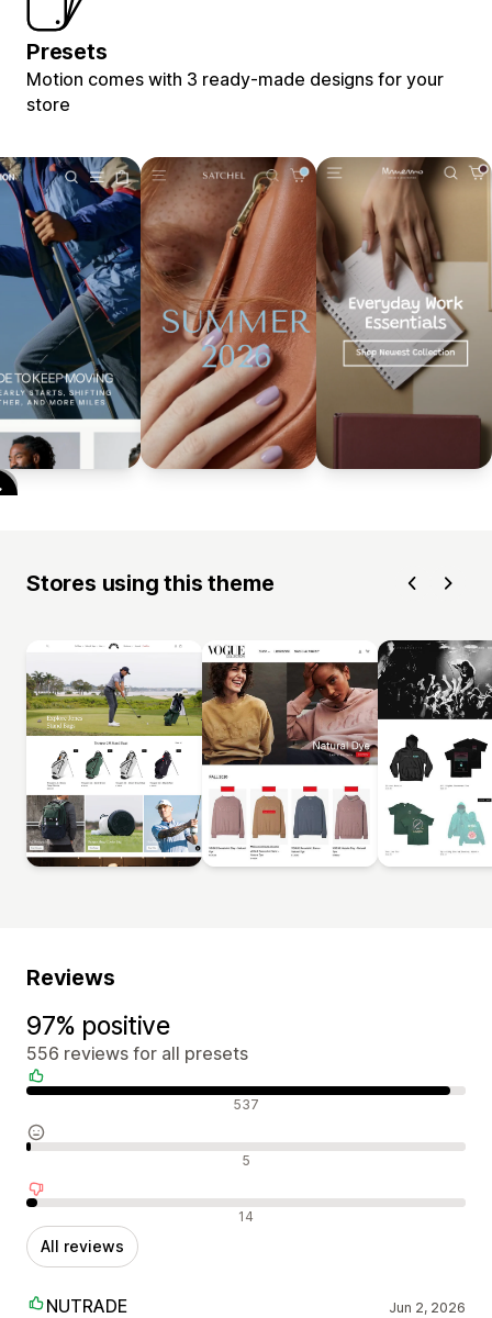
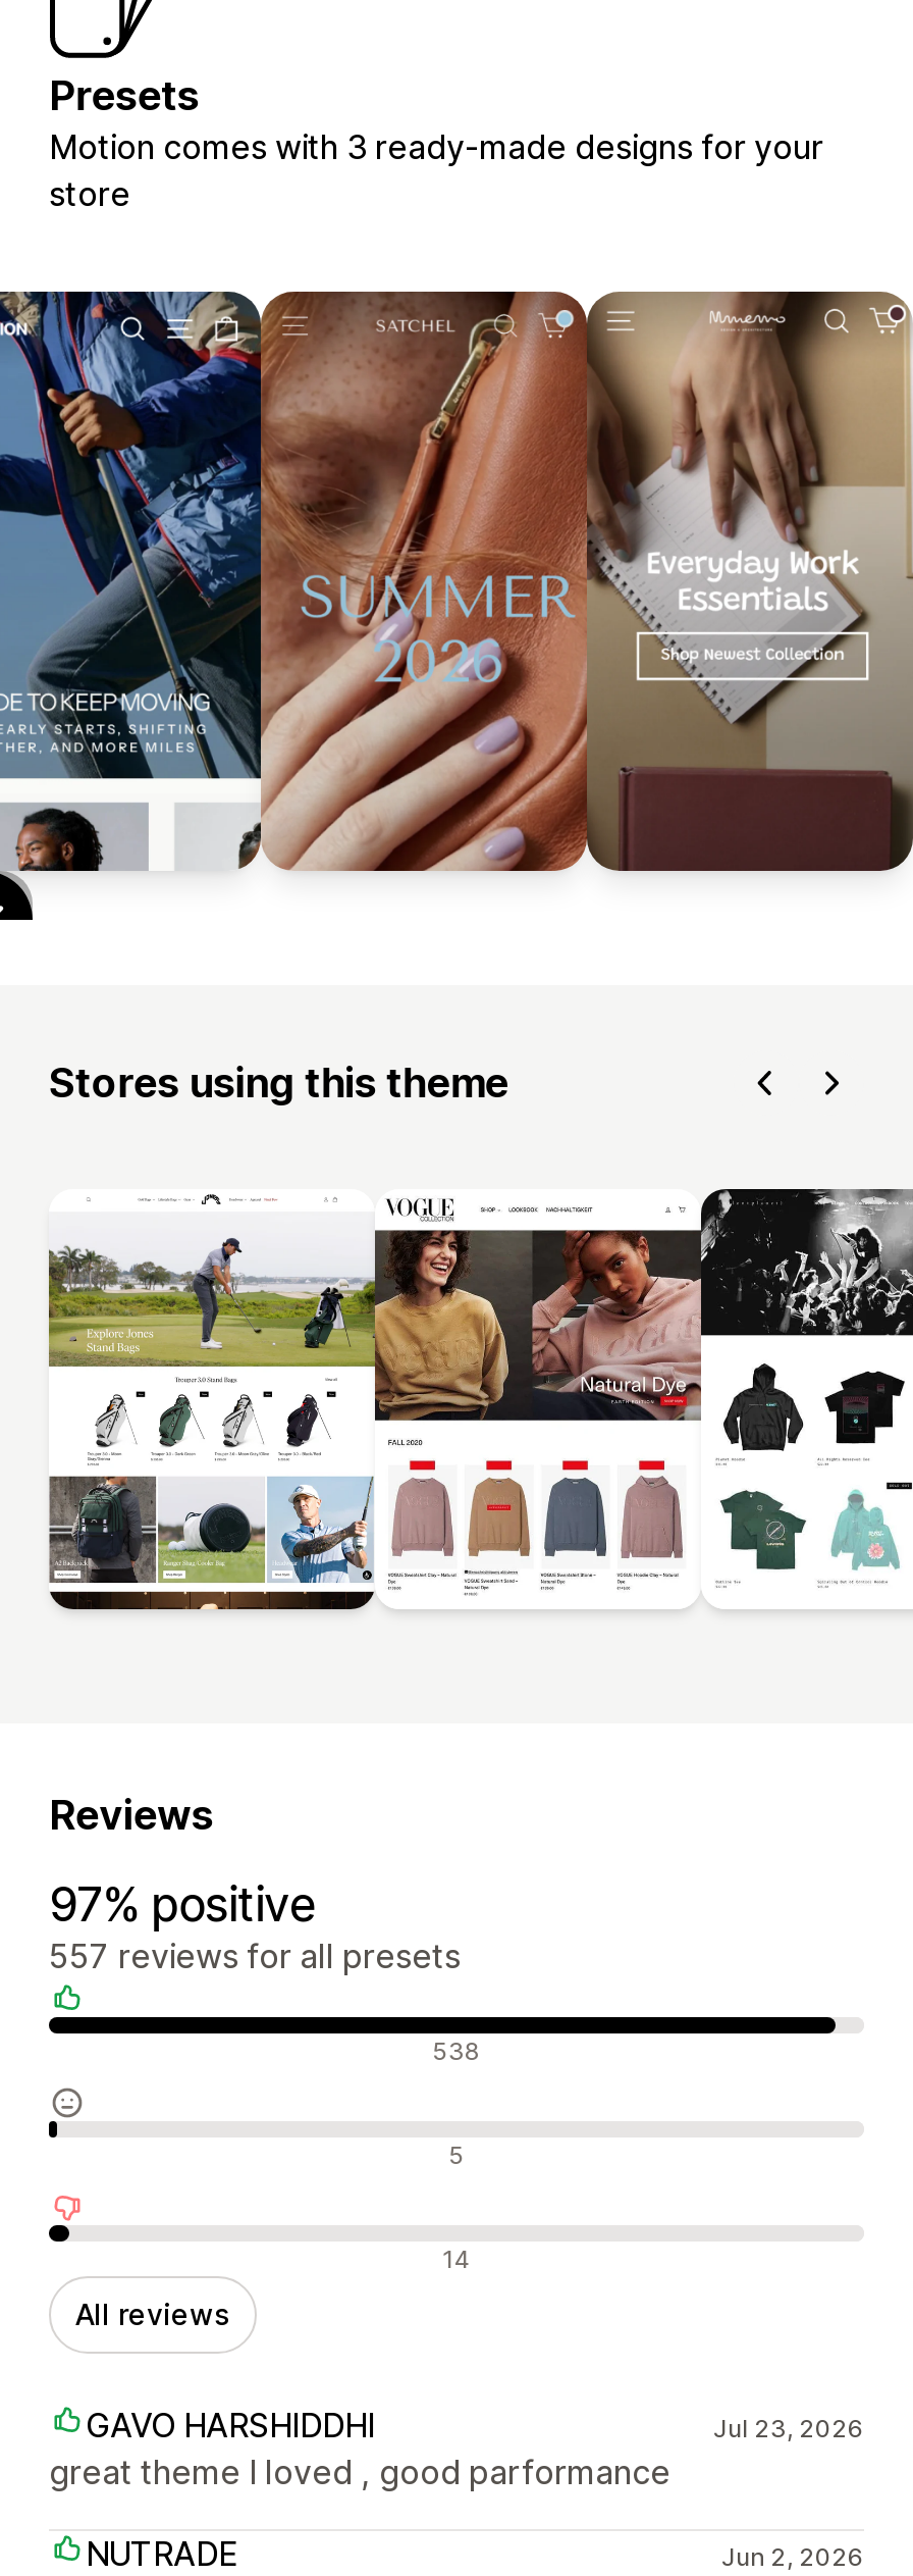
[26,1042,248,1064] 556 reviews for all presets -> [49,1935,461,1976] 557 reviews for all presets
[233,1096,259,1112] 537 -> [432,2035,481,2066] 538
none -> [49,2404,864,2492] GAVO HARSHIDDHI | Jul 23, 2026 | great theme I loved , good parformance

